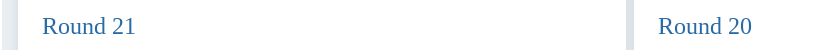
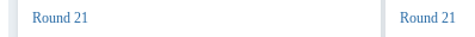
[658,12,752,40] Round 20 -> [400,10,456,26] Round 21

